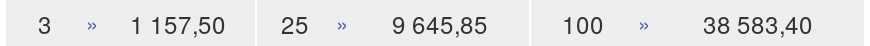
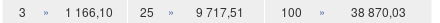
[130,6,226,40] 1 157,50 -> [64,3,112,20] 1 166,10
[392,6,488,40] 9 645,85 -> [195,3,243,20] 9 717,51
[703,6,813,40] 38 583,40 -> [351,3,406,20] 38 870,03

